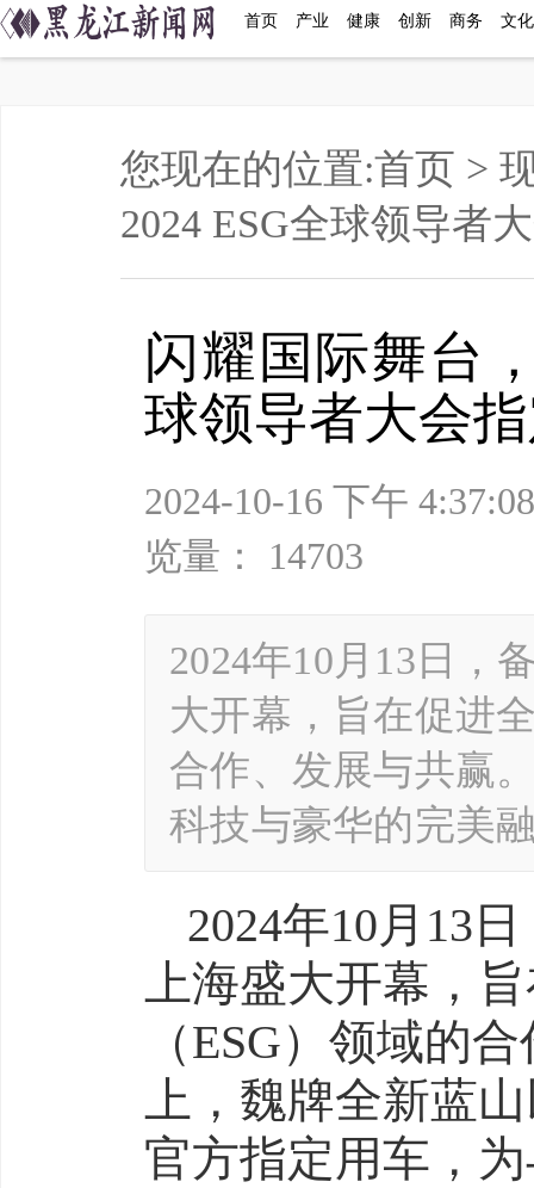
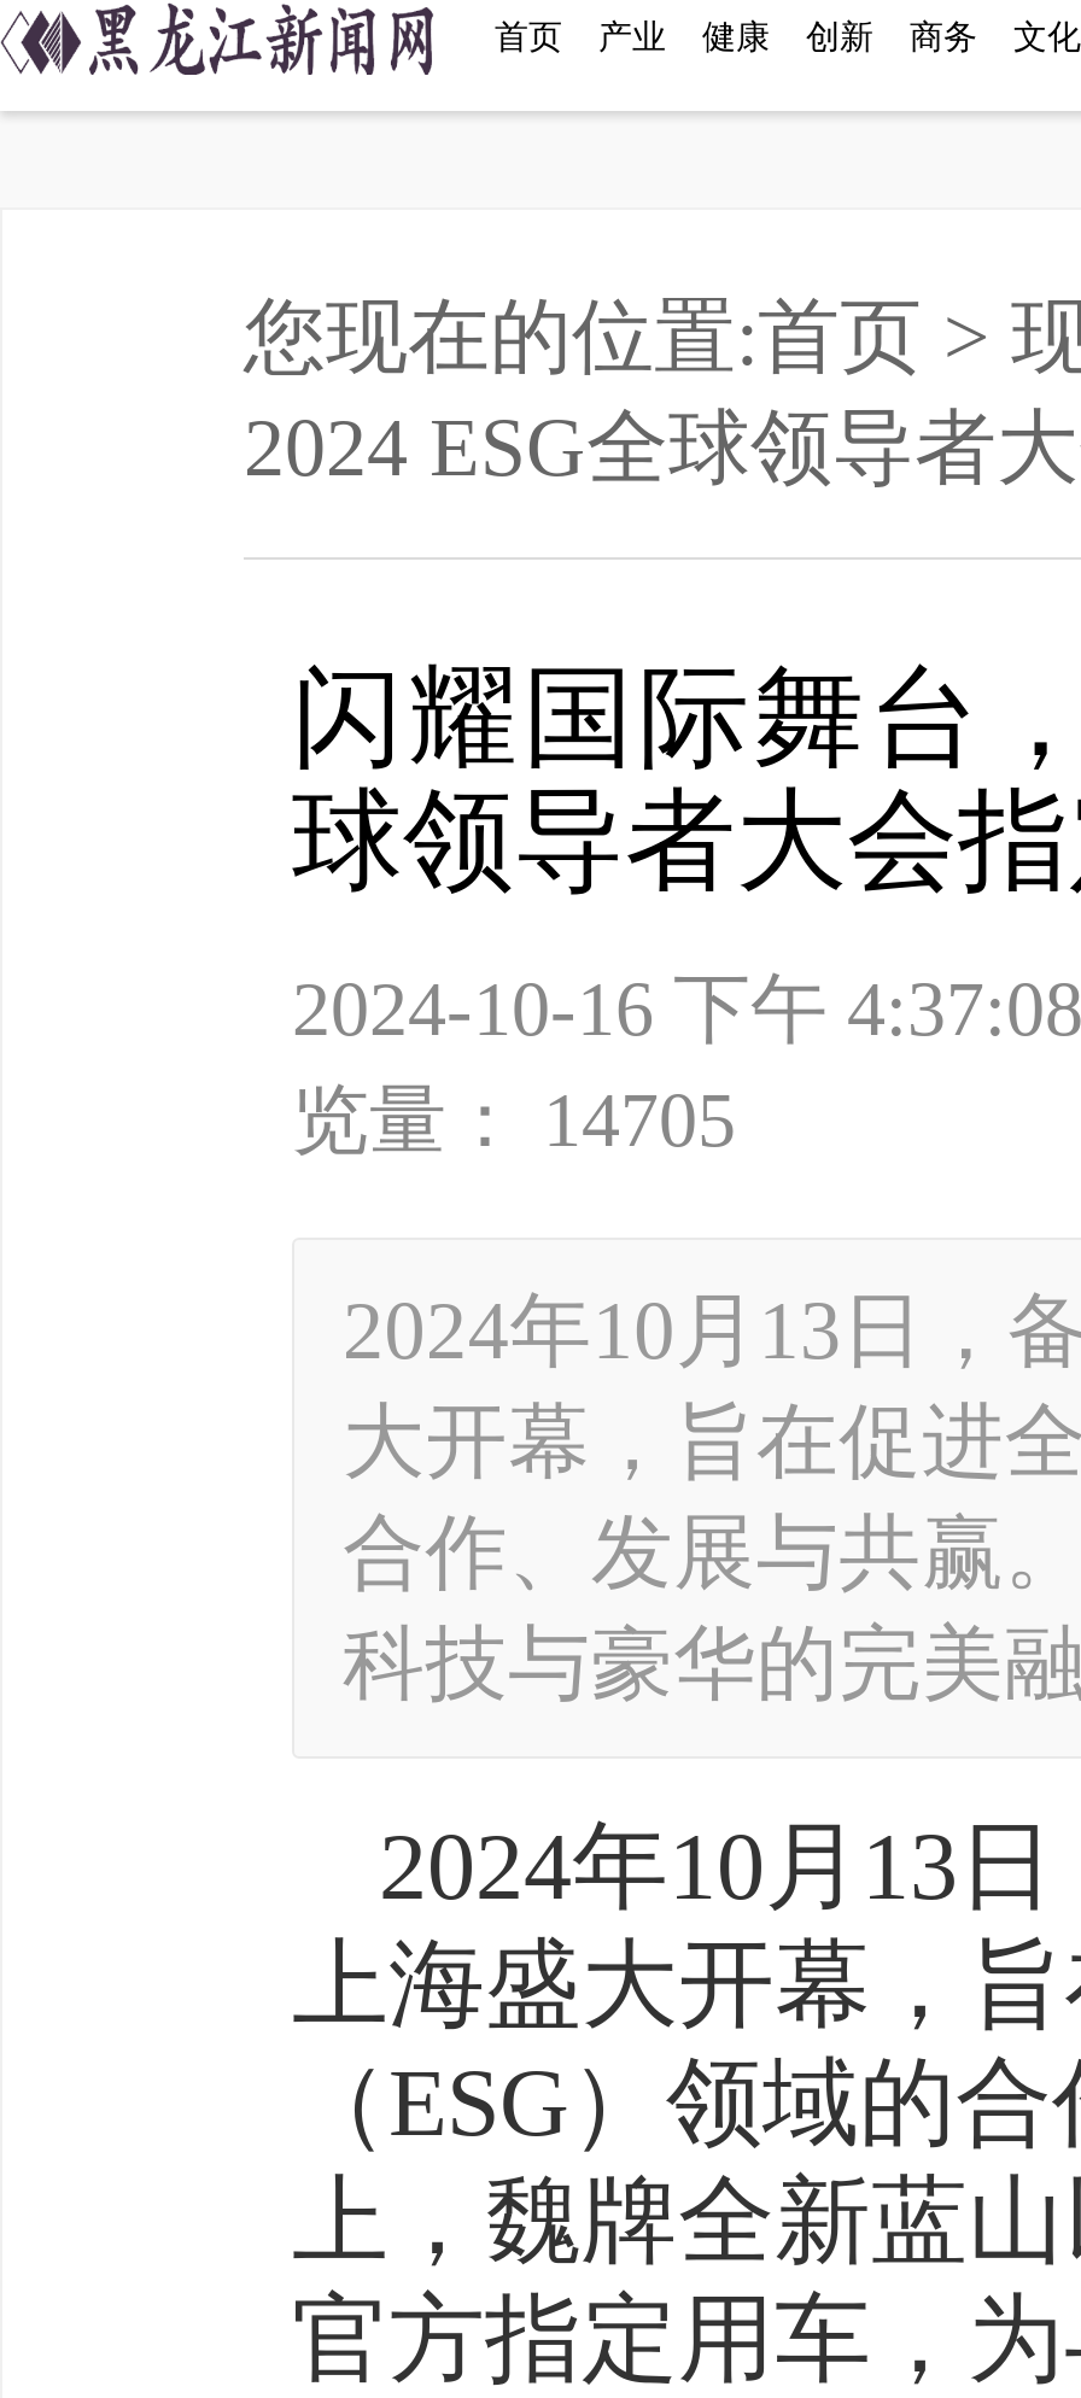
[144,536,364,577] 览量： 14703 -> [292,1078,736,1163] 览量： 14705

